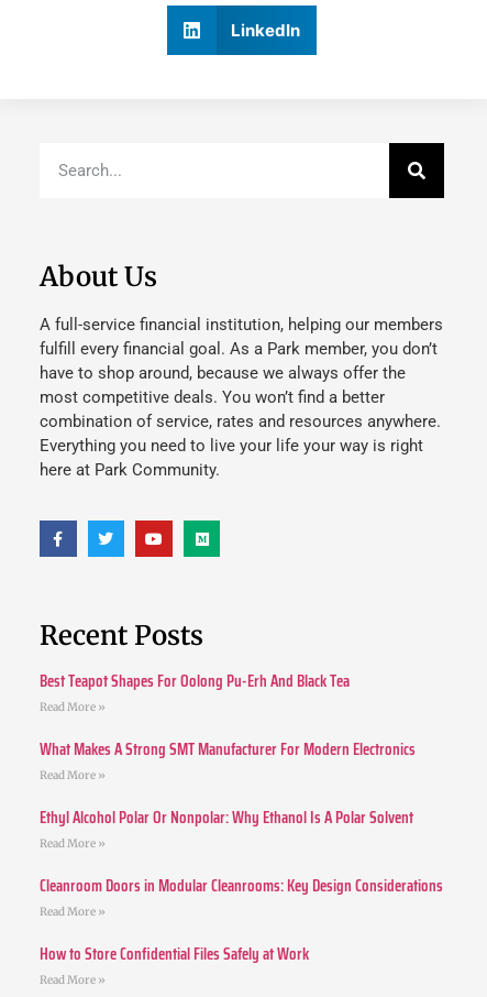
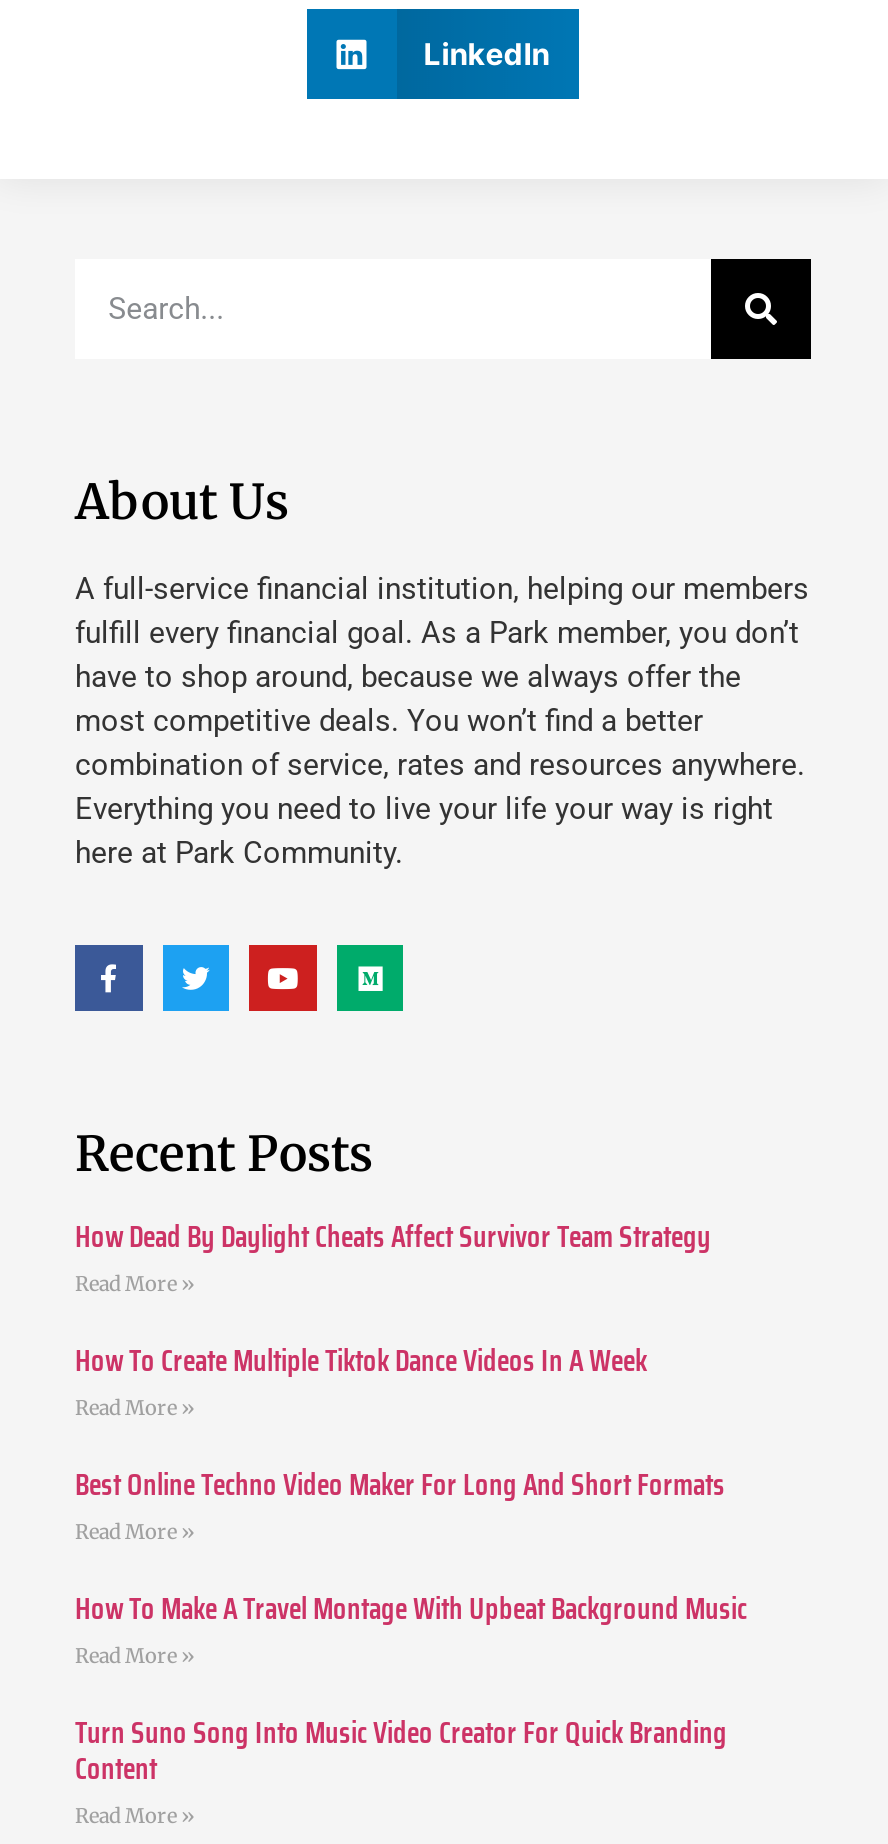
[40,668,350,695] Best Teapot Shapes For Oolong Pu-Erh And Black Tea -> [75,1214,711,1262] How Dead By Daylight Cheats Affect Survivor Team Strategy
[40,737,416,763] What Makes A Strong SMT Manufacturer For Modern Electronics -> [75,1338,647,1386] How To Create Multiple Tiktok Dance Videos In A Week
[40,805,413,831] Ethyl Alcohol Polar Or Nonpolar: Why Ethanol Is A Polar Solvent -> [75,1462,725,1510] Best Online Techno Video Maker For Long And Short Formats
[40,873,443,900] Cleanroom Doors in Modular Cleanrooms: Key Design Considerations -> [75,1586,747,1634] How To Make A Travel Montage With Upbeat Background Music
[40,941,309,968] How to Store Confidential Files Safely at Work -> [75,1710,727,1794] Turn Suno Song Into Music Video Creator For Quick Branding | Content

